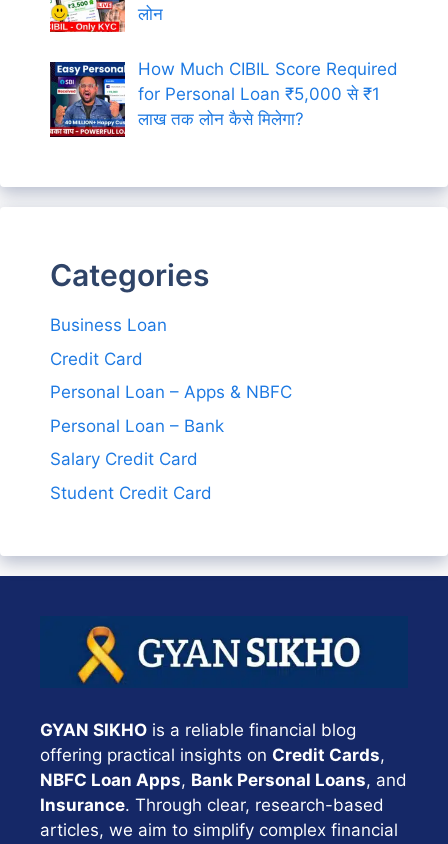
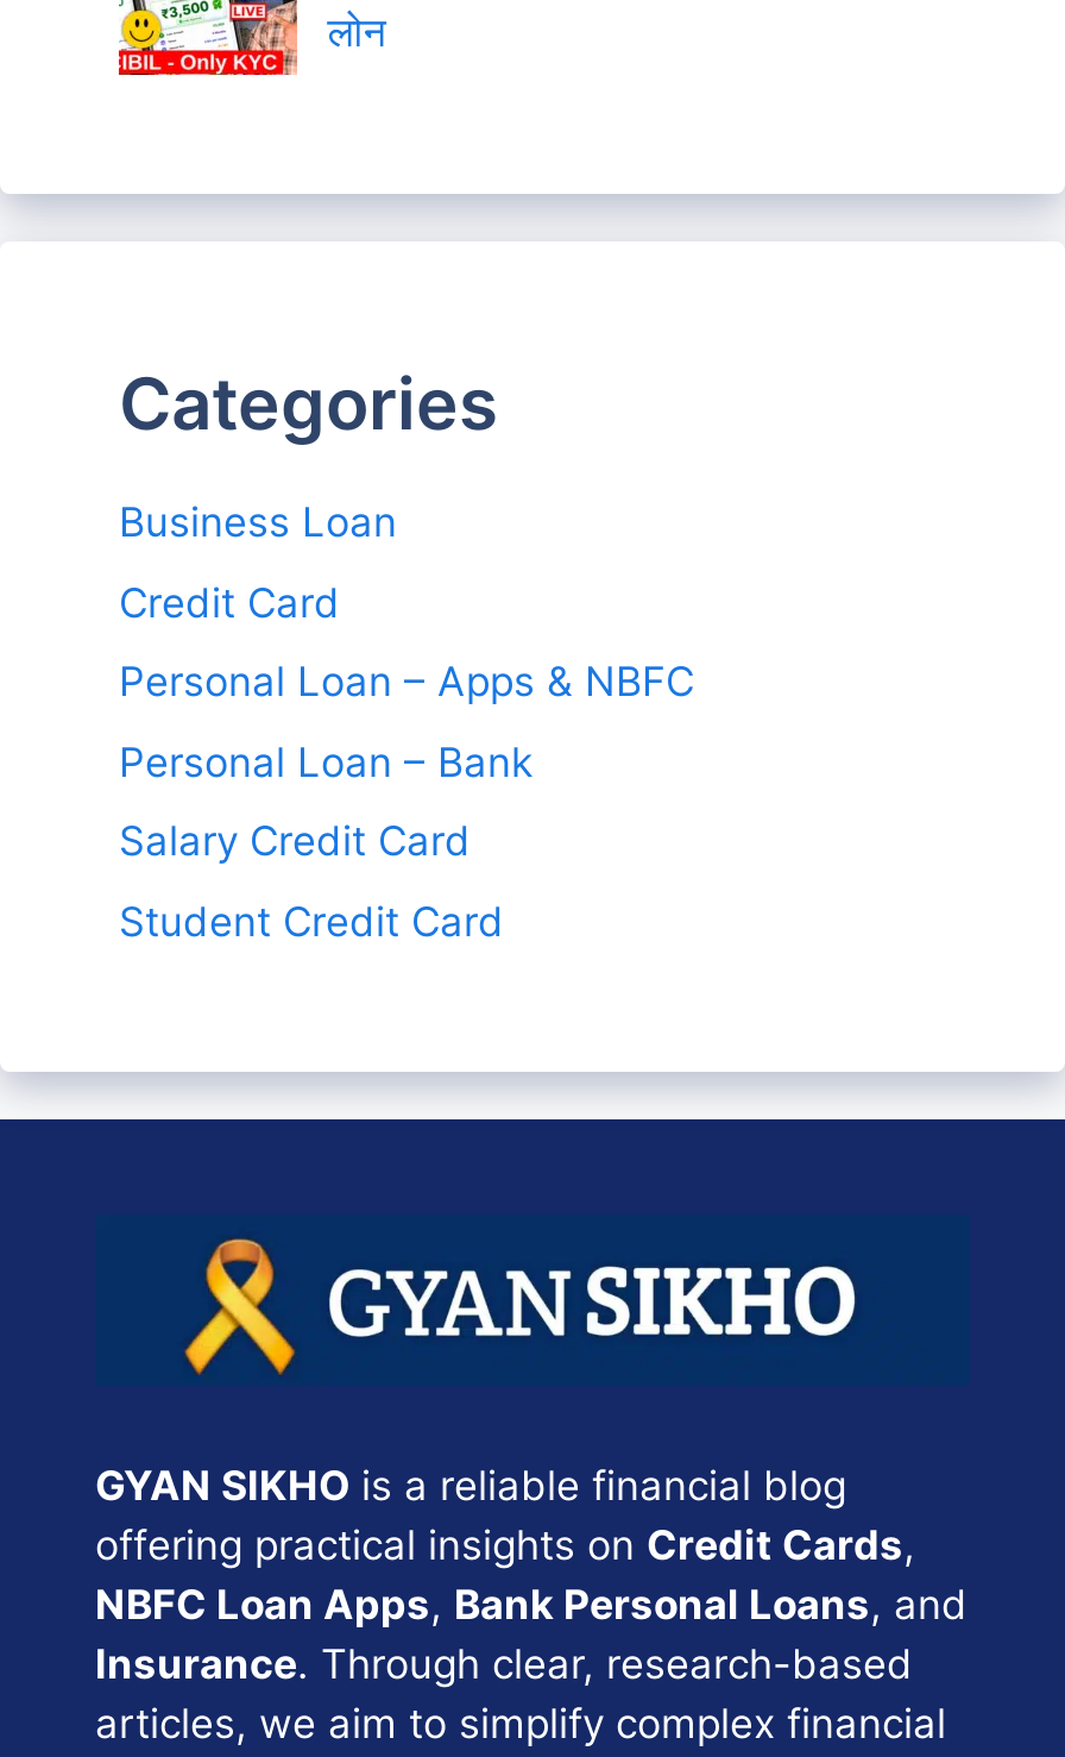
[49,59,398,138] [image] | How Much CIBIL Score Required | for Personal Loan ₹5,000 से ₹1 | लाख तक लोन कैसे मिलेगा? -> none

